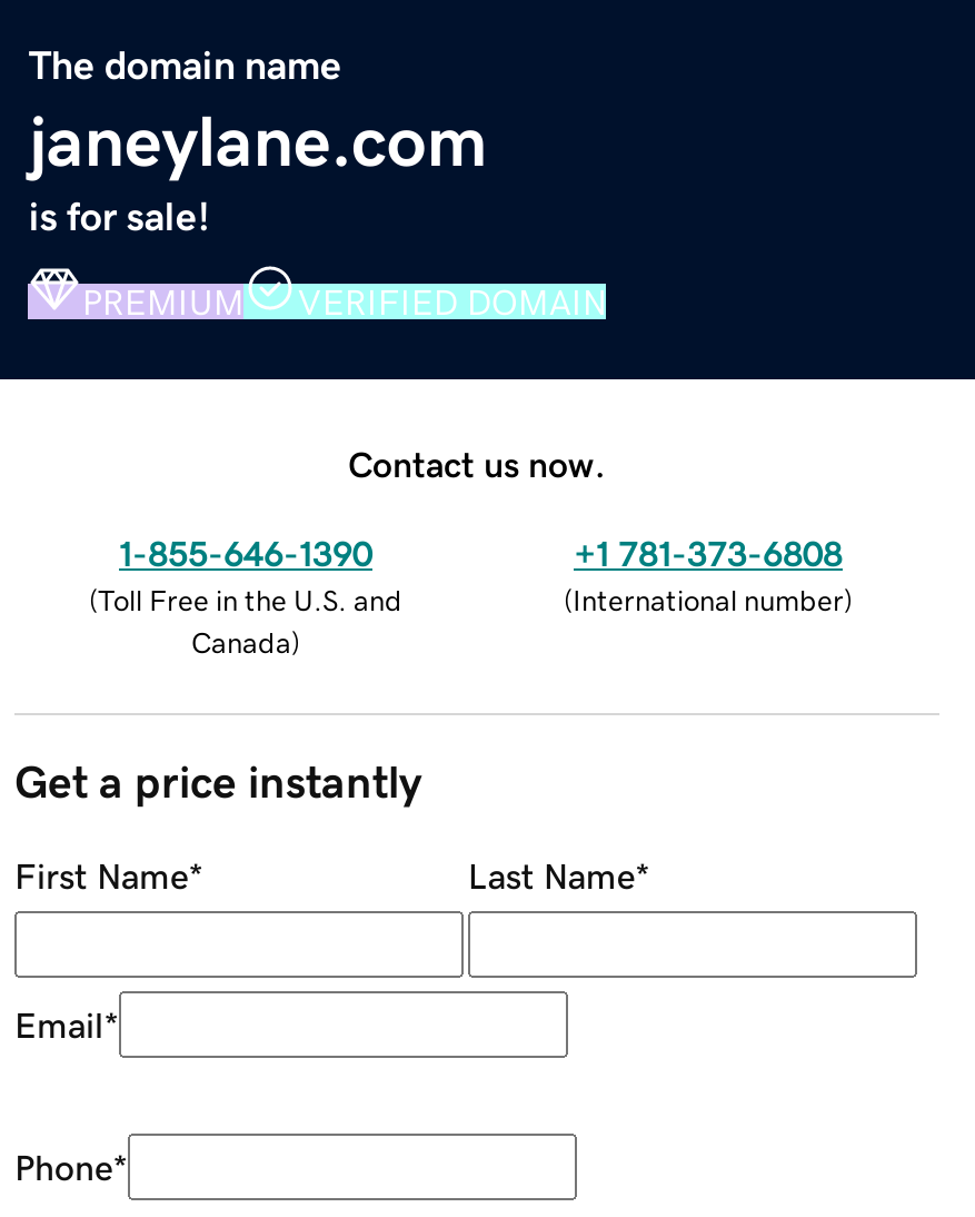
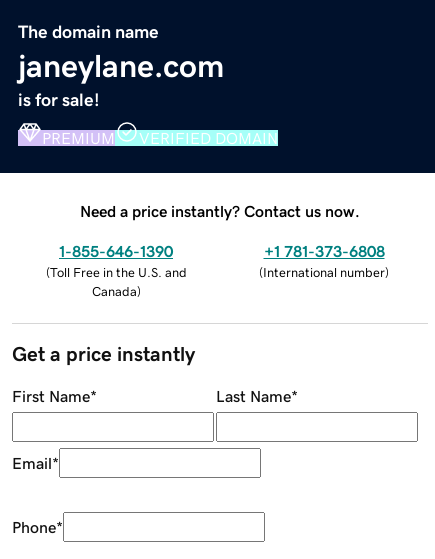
[348,445,606,481] Contact us now. -> [80,203,360,219] Need a price instantly? Contact us now.

